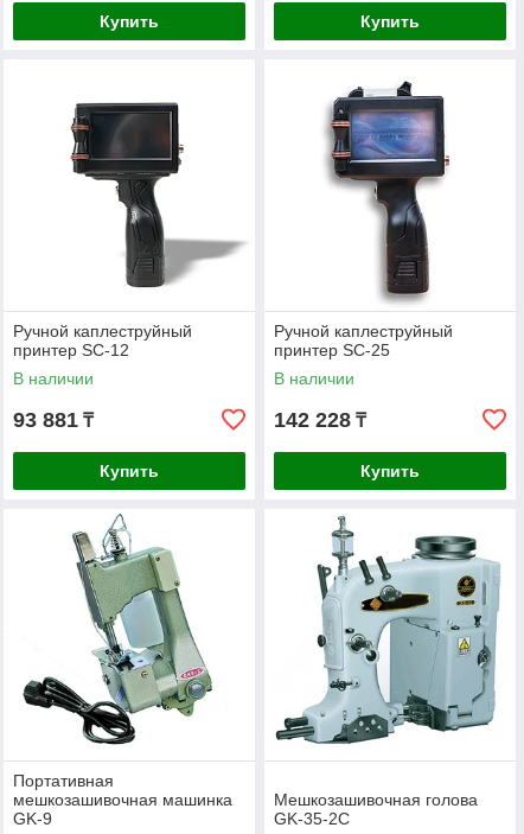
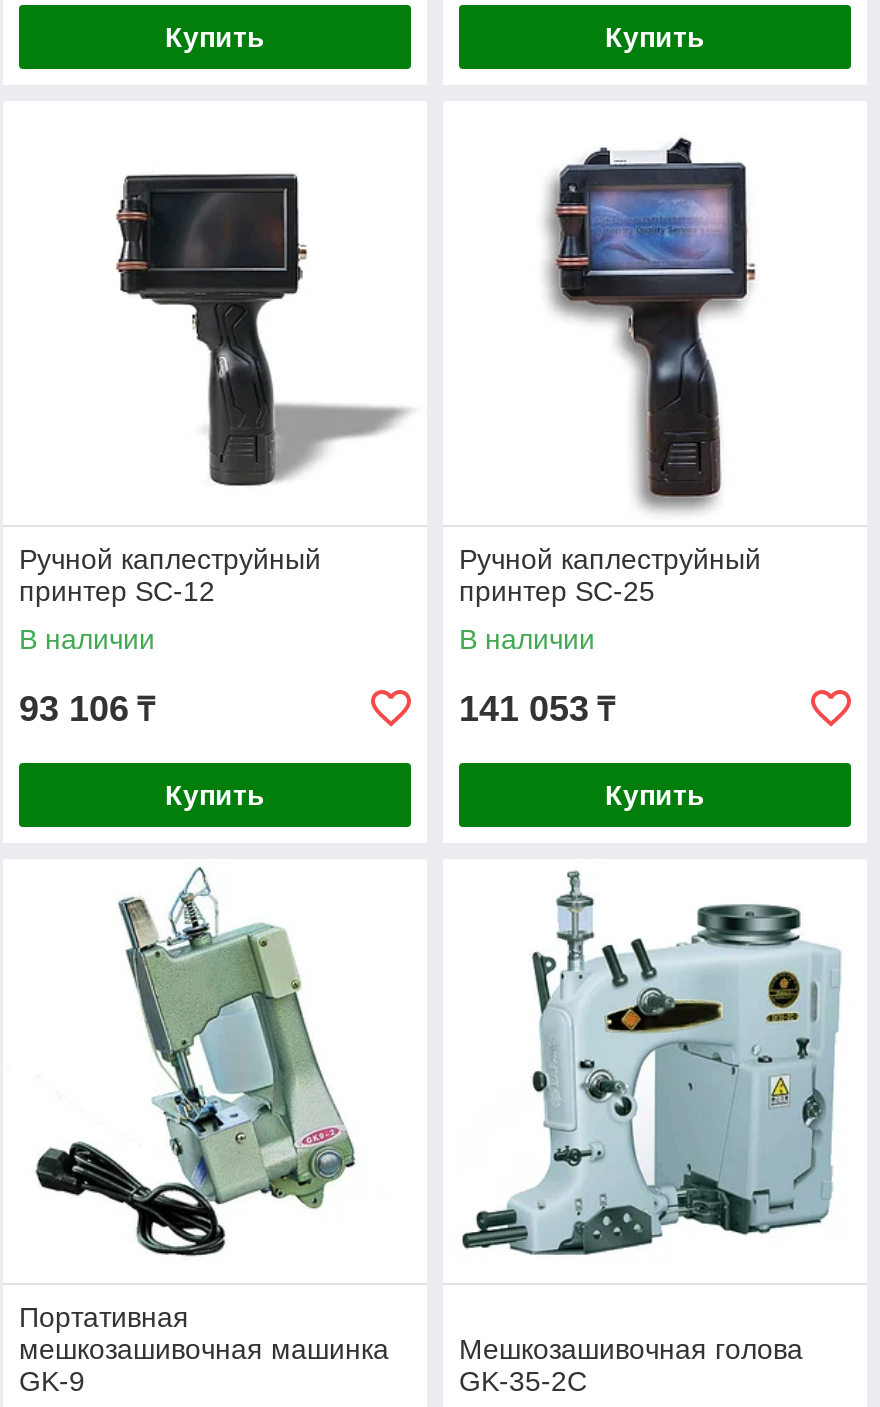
[13,408,94,432] 93 881 ₸ -> [19,689,155,729] 93 106 ₸
[274,408,366,432] 142 228 ₸ -> [459,689,615,729] 141 053 ₸

